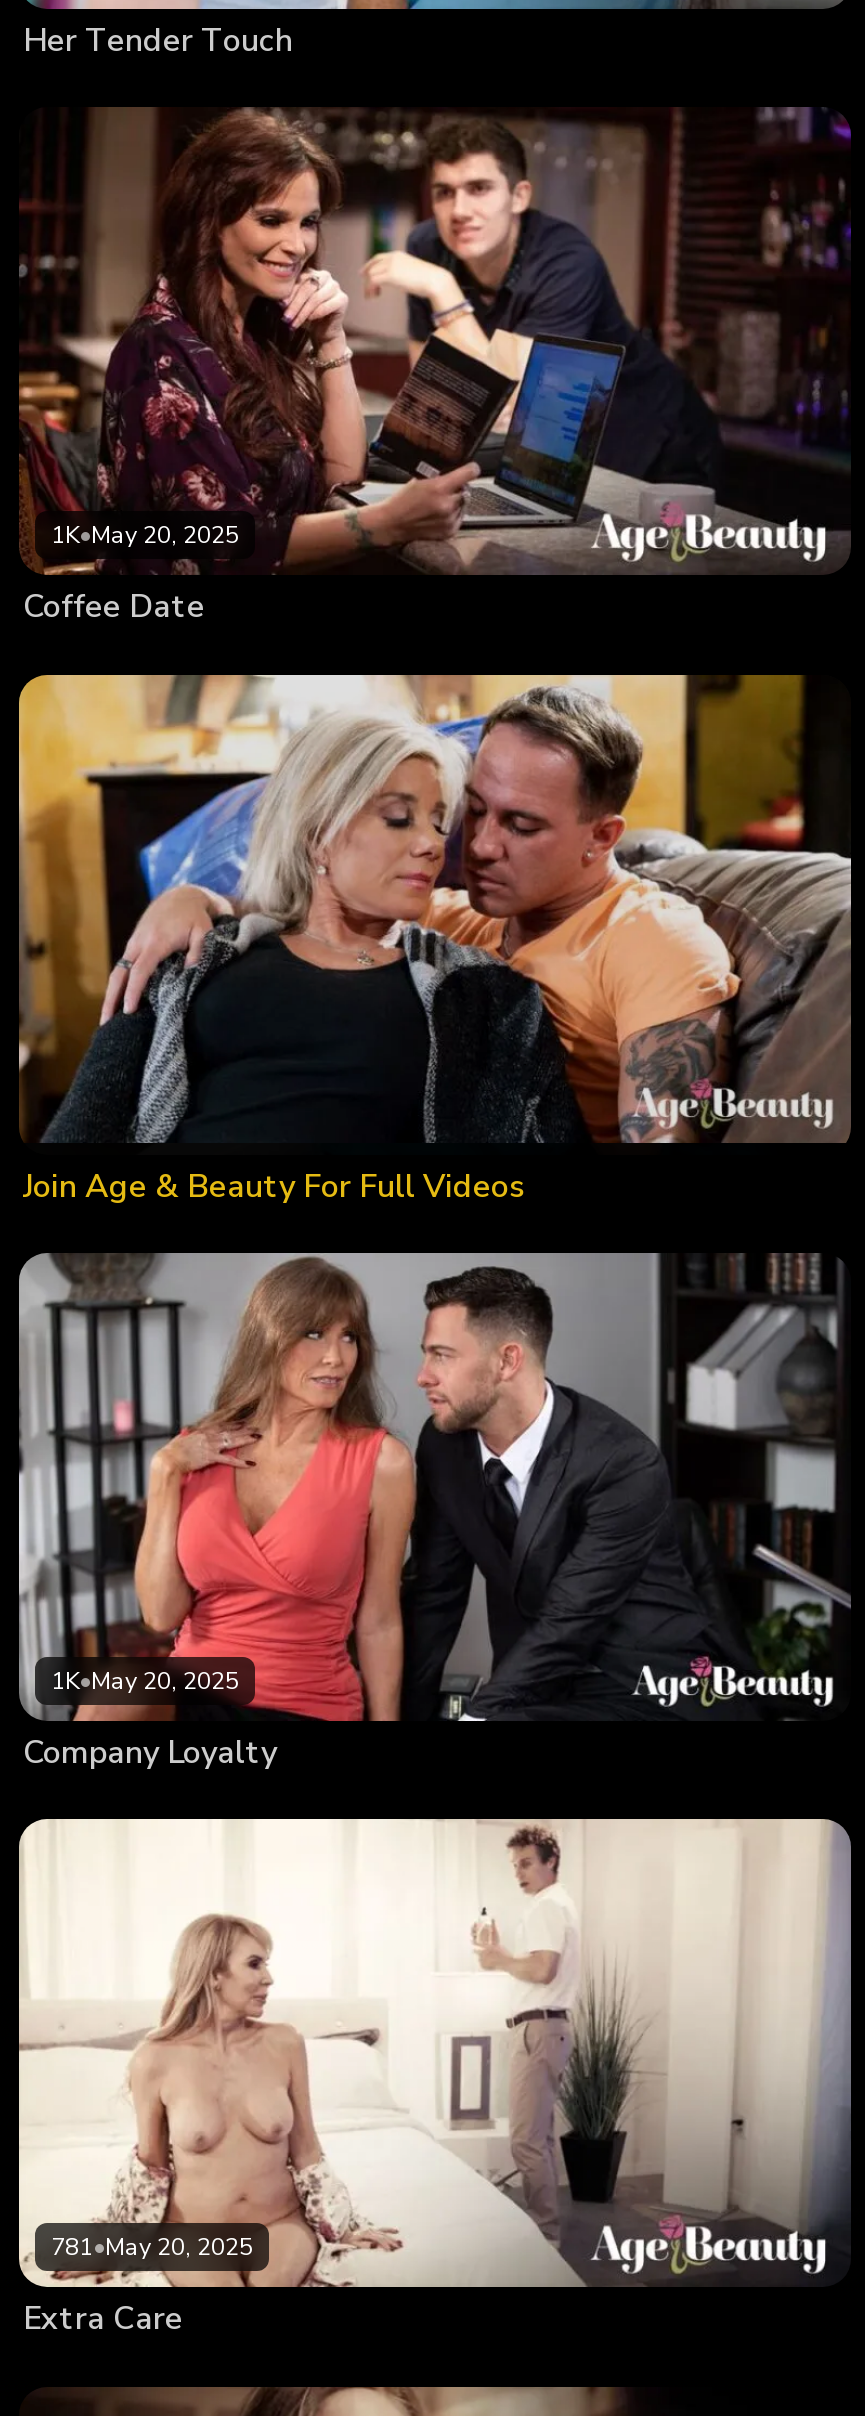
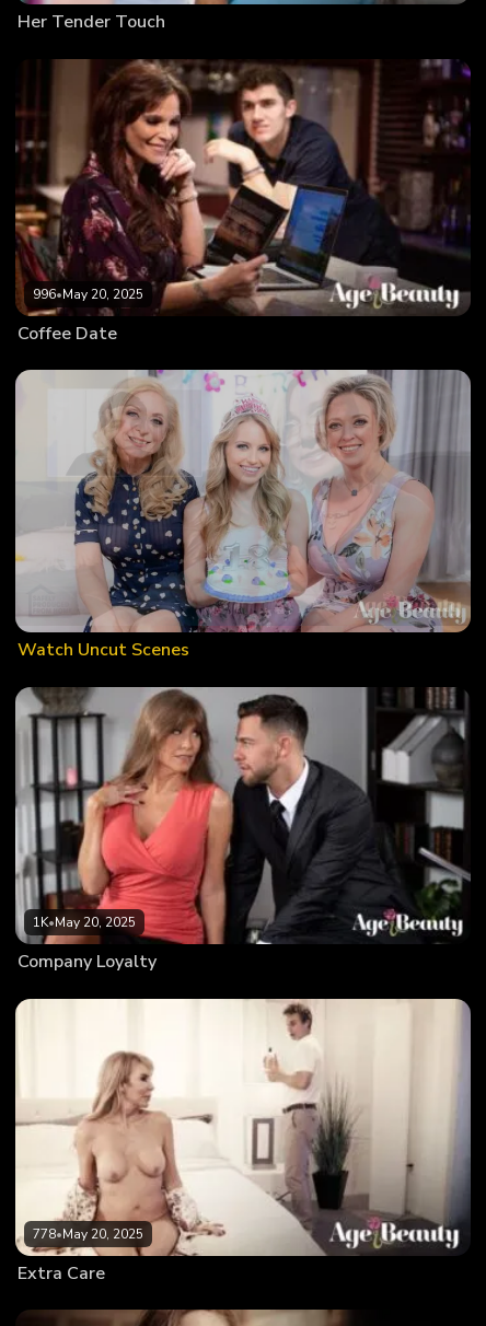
[51,520,239,552] 1K•May 20, 2025 -> [33,286,143,303] 996•May 20, 2025
[19,674,851,1208] [image] | Join Age & Beauty For Full Videos -> [14,369,472,662] [image] | Watch Uncut Scenes
[51,2232,253,2264] 781•May 20, 2025 -> [33,1225,143,1243] 778•May 20, 2025

